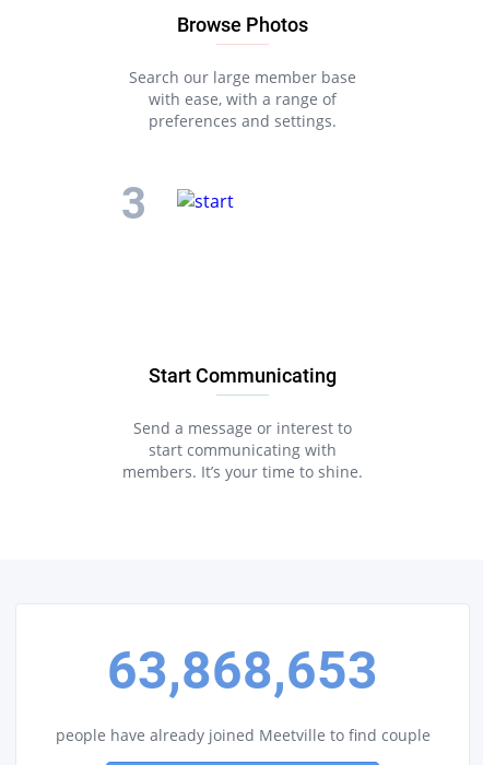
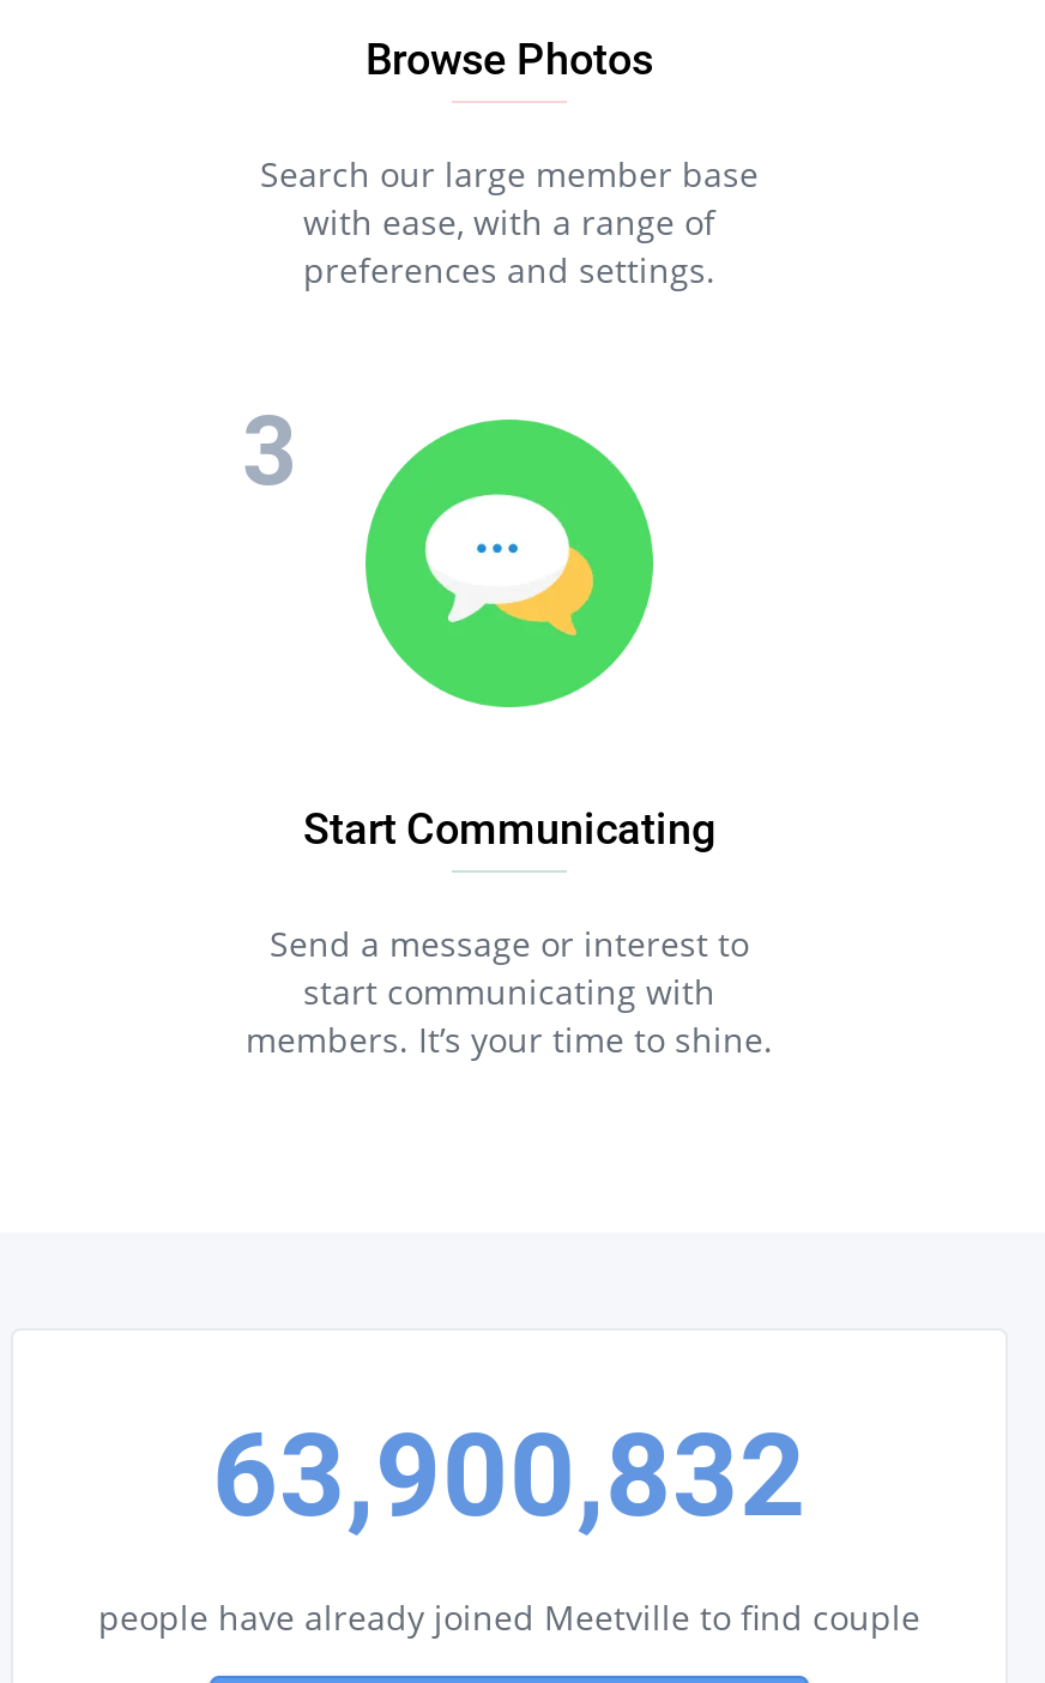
none -> [363,417,656,710] [image]
[107,639,378,702] 63,868,653 -> [212,1407,807,1544] 63,900,832

